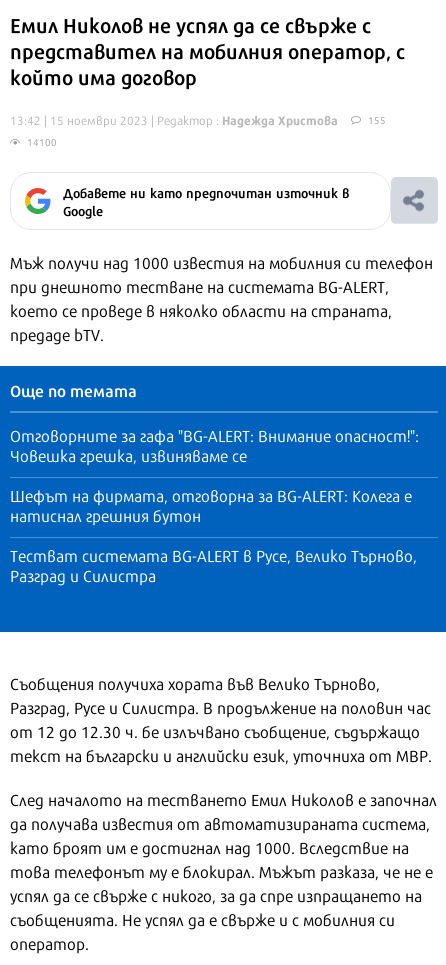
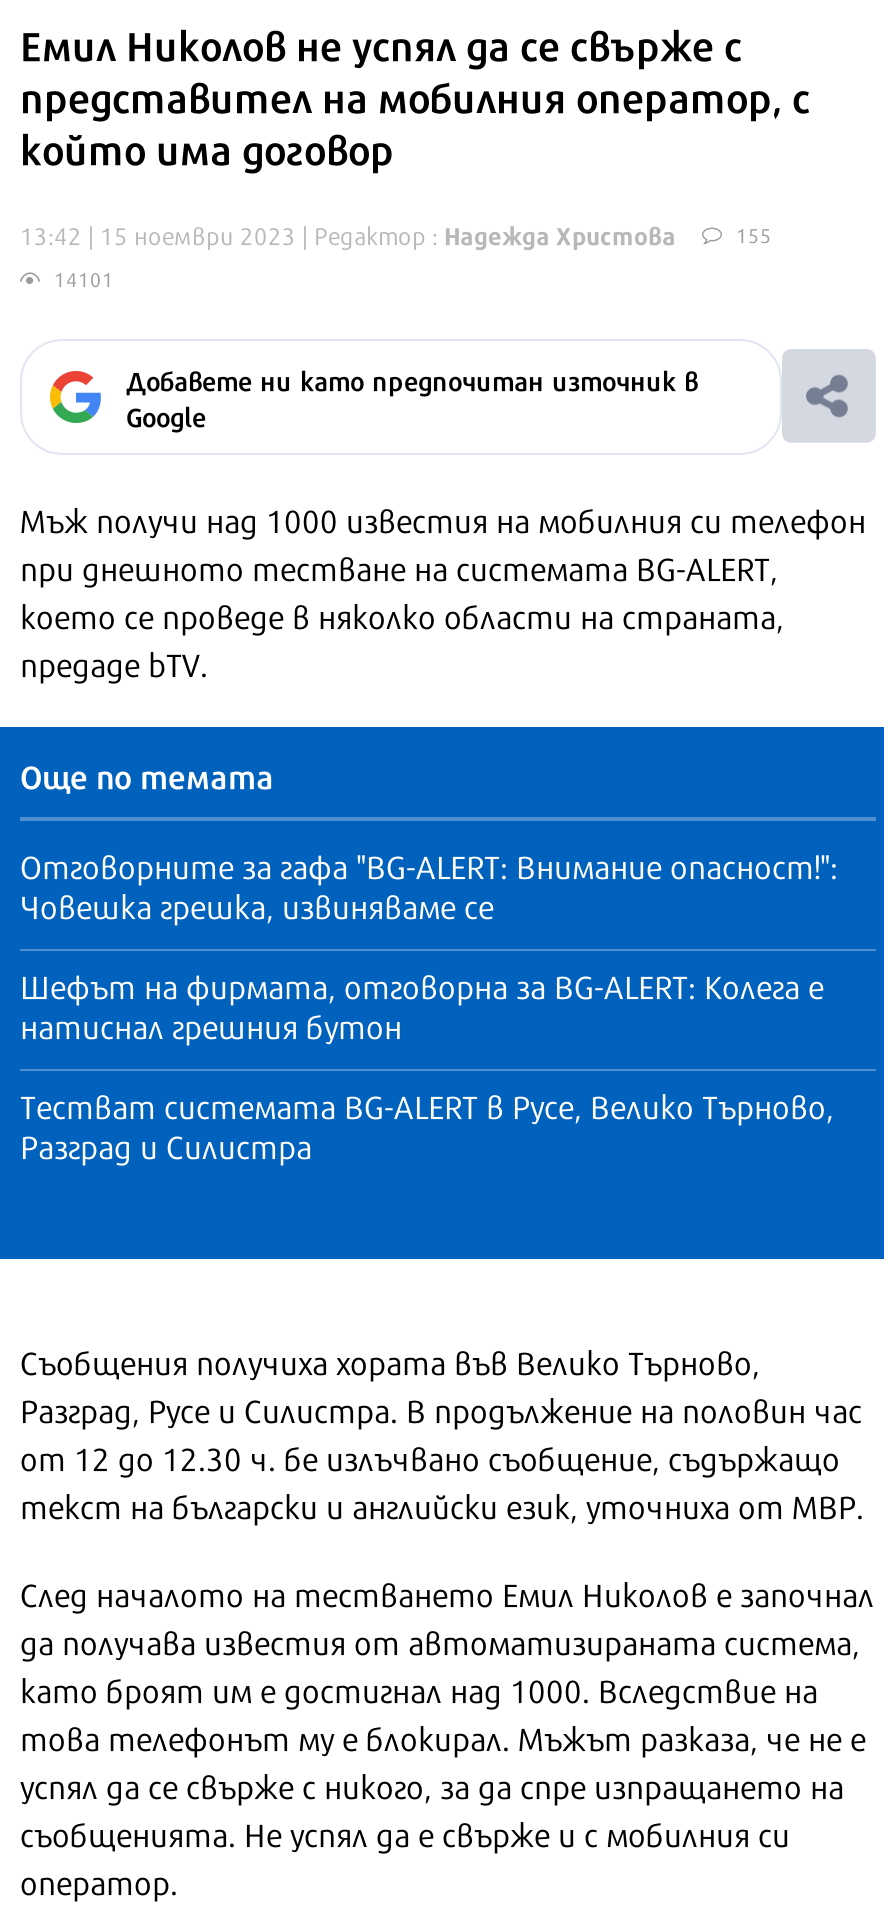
[27,133,57,148] 14100 -> [54,262,114,292] 14101

